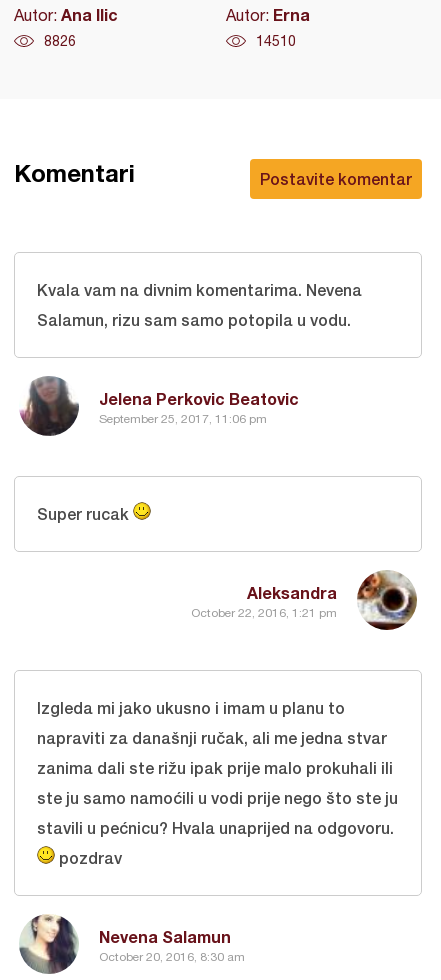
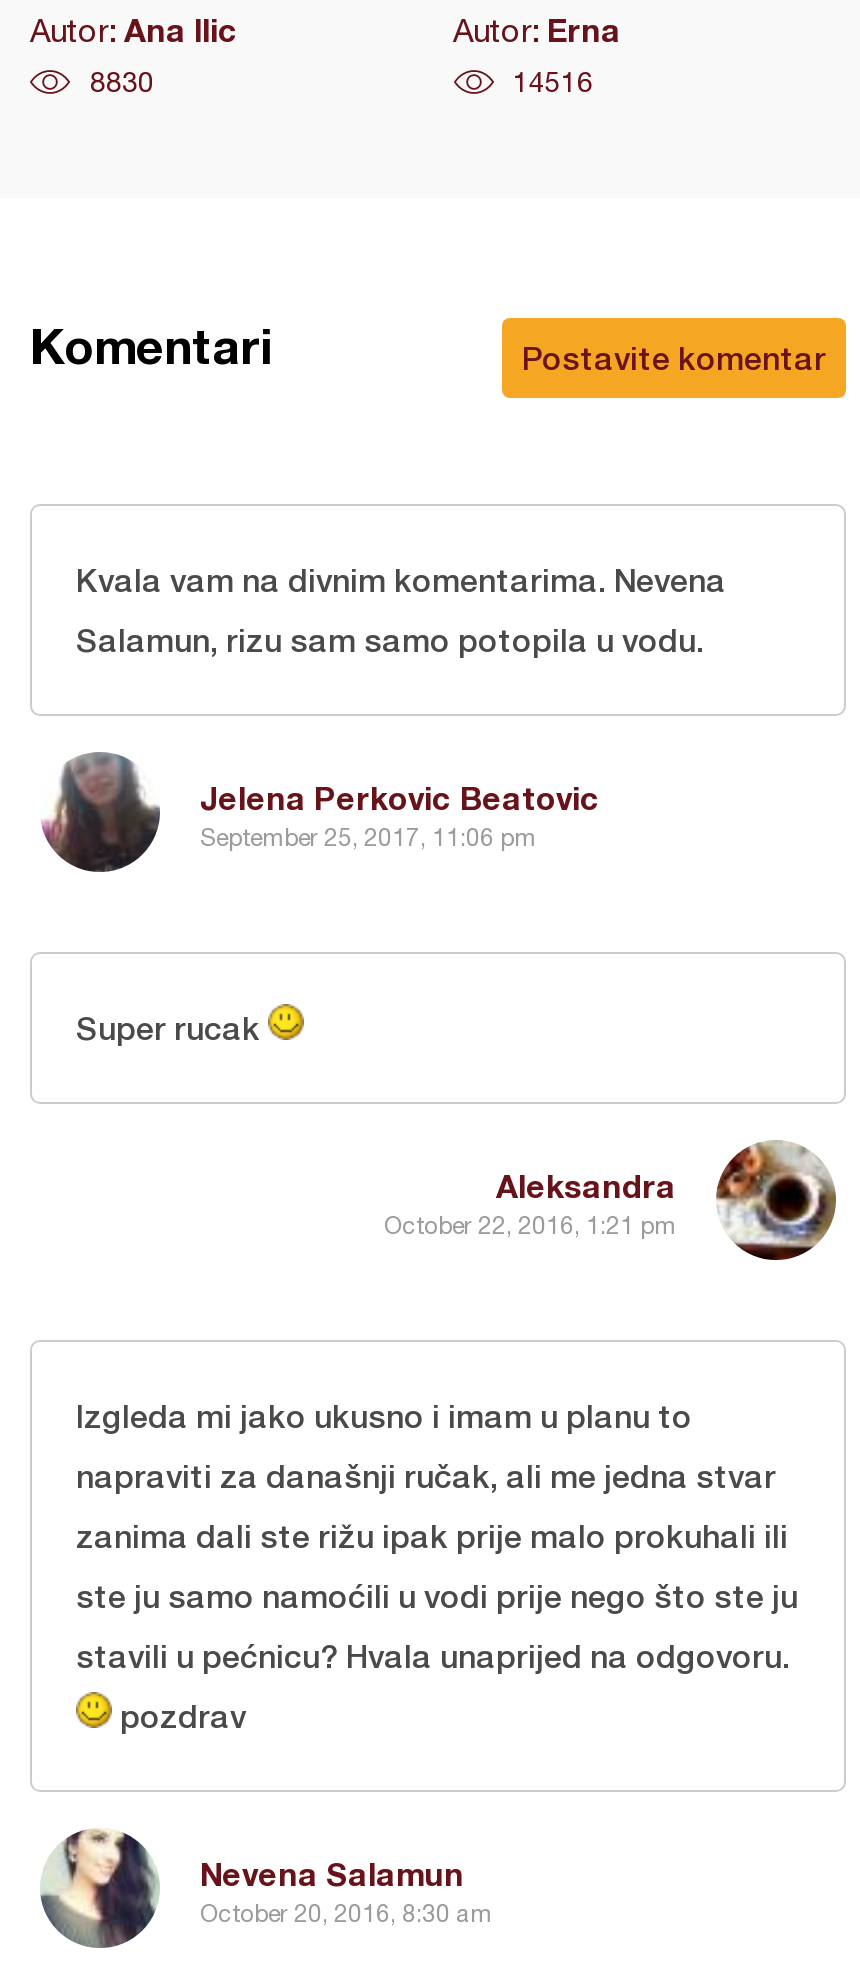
[44,33,76,49] 8826 -> [90,66,154,98] 8830
[255,33,295,49] 14510 -> [513,66,593,98] 14516

